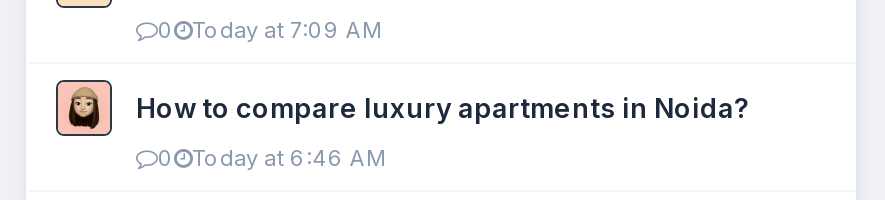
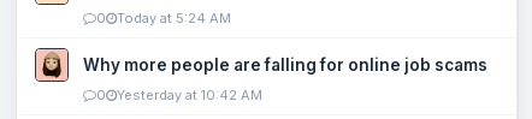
[158,16,382,44] 0 Today at 7:09 AM -> [96,10,231,26] 0 Today at 5:24 AM
[136,92,748,124] How to compare luxury apartments in Noida? -> [83,55,487,75] Why more people are falling for online job scams
[192,144,386,172] Today at 6:46 AM -> [117,87,262,103] Yesterday at 10:42 AM

